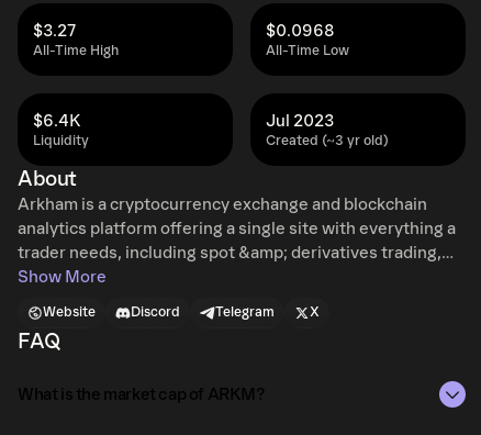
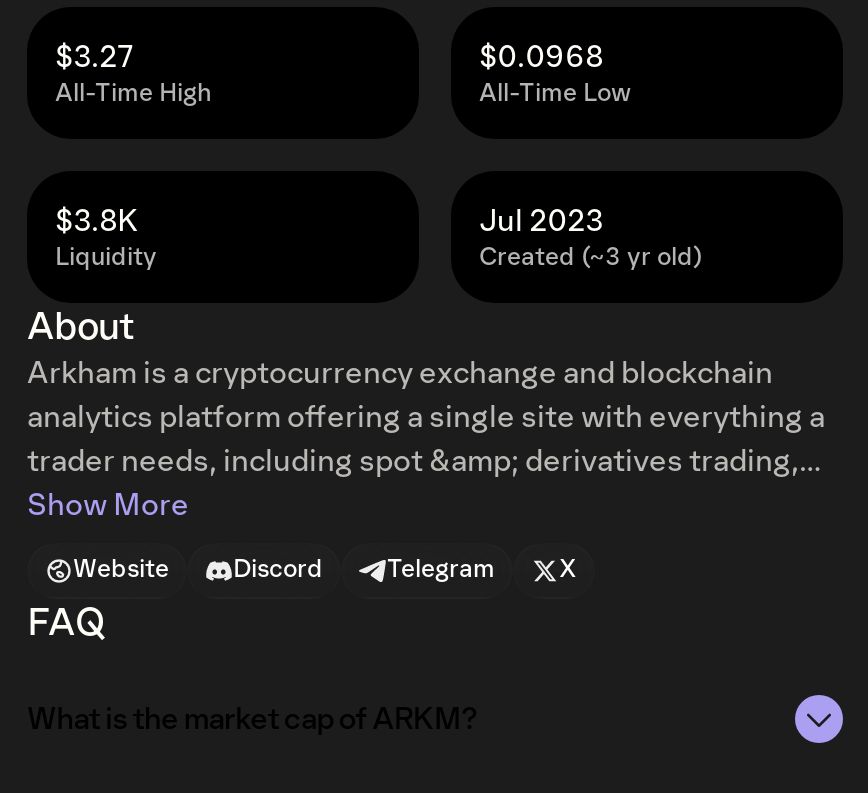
[33,111,81,131] $6.4K -> [55,203,139,239] $3.8K

